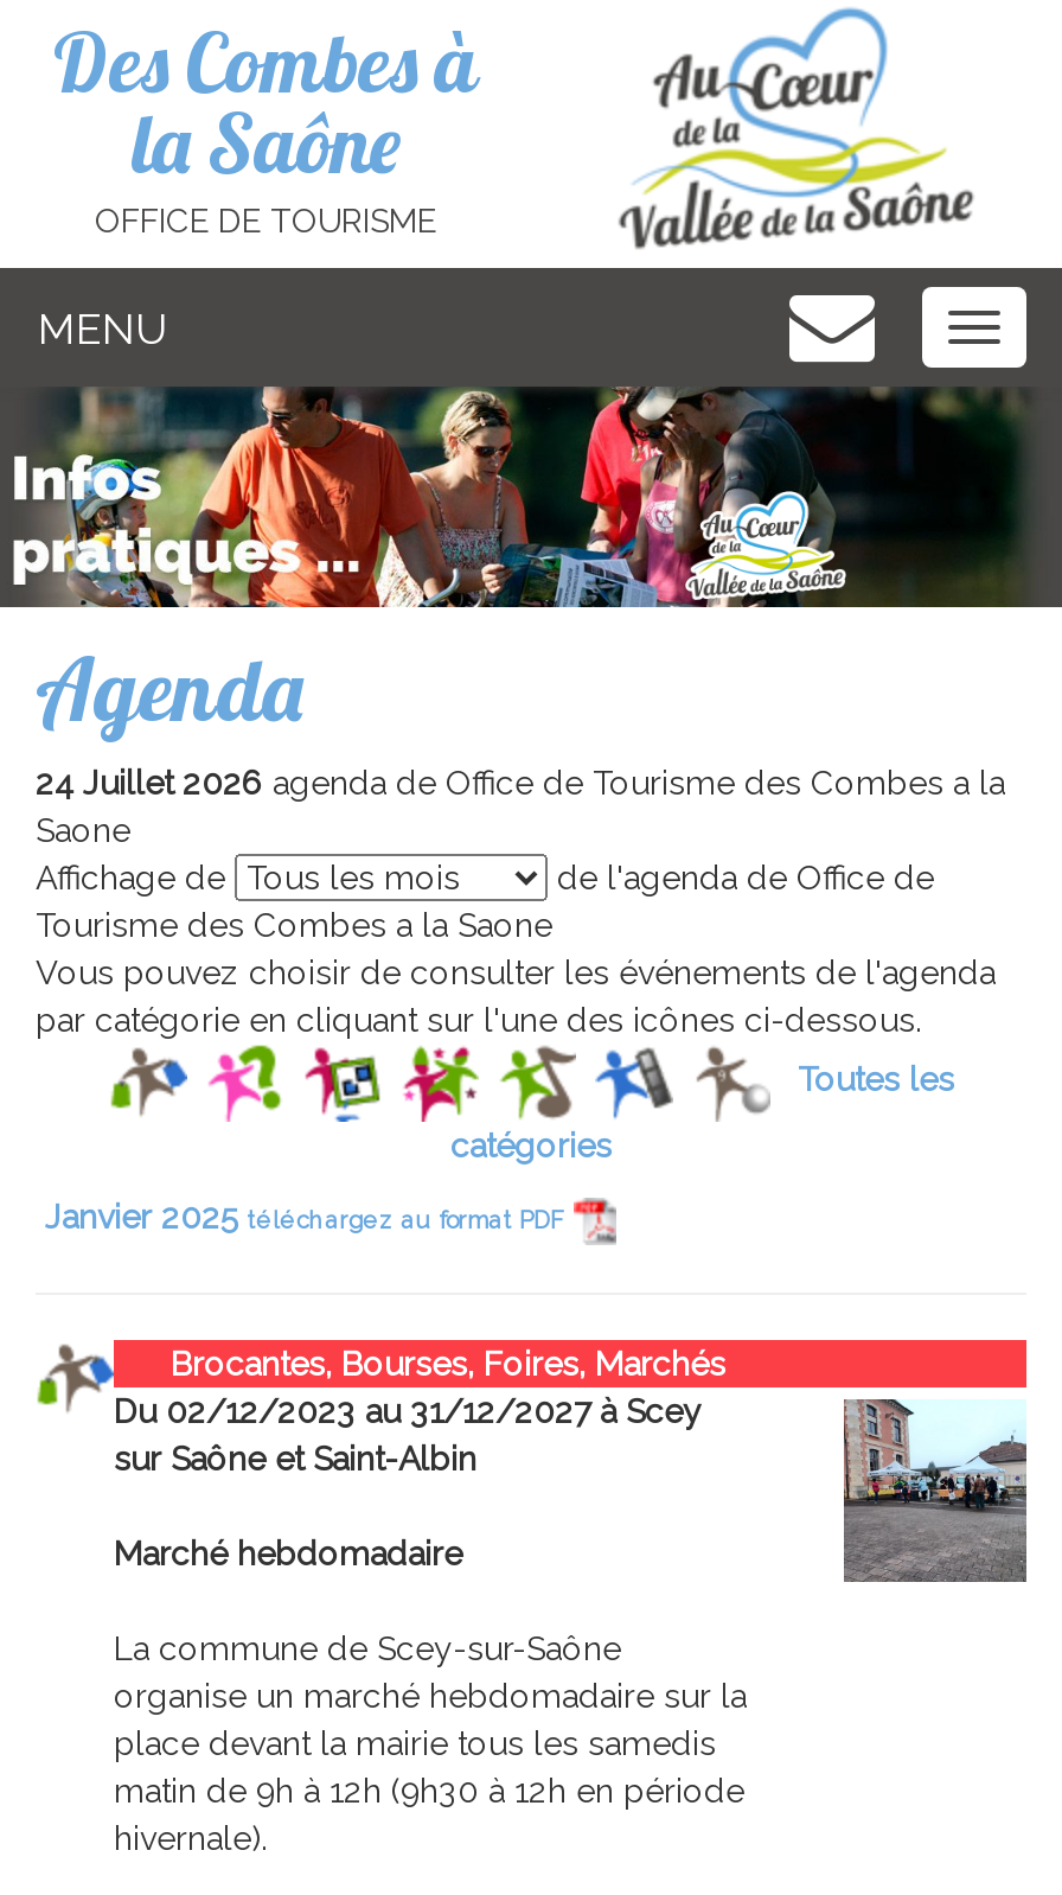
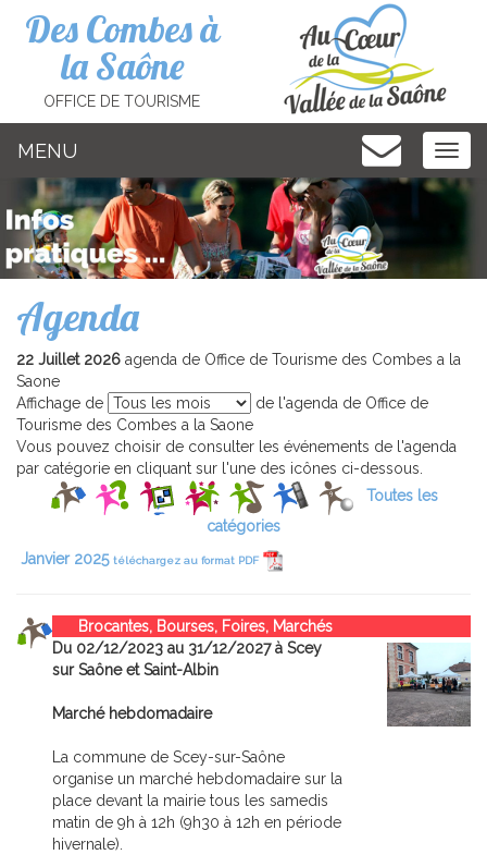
[36,765,1005,803] 24 Juillet 2026 agenda de Office de Tourisme des Combes a la -> [16,351,461,369] 22 Juillet 2026 agenda de Office de Tourisme des Combes a la

